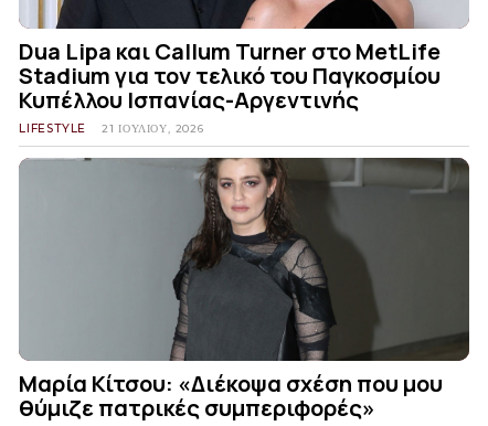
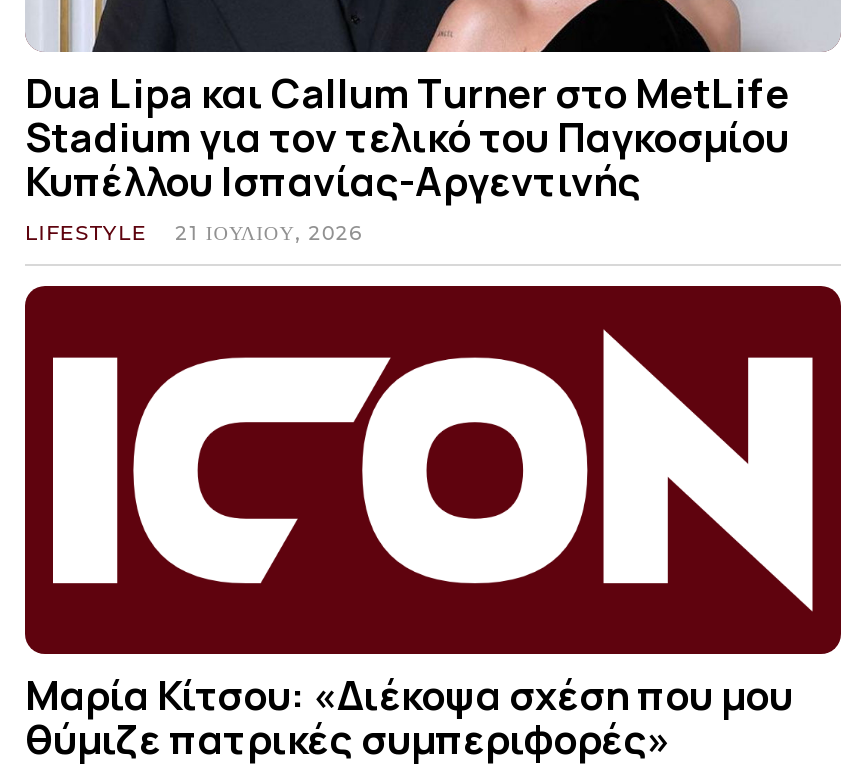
[20,157,469,362] [image] -> [25,284,841,656] [image]

